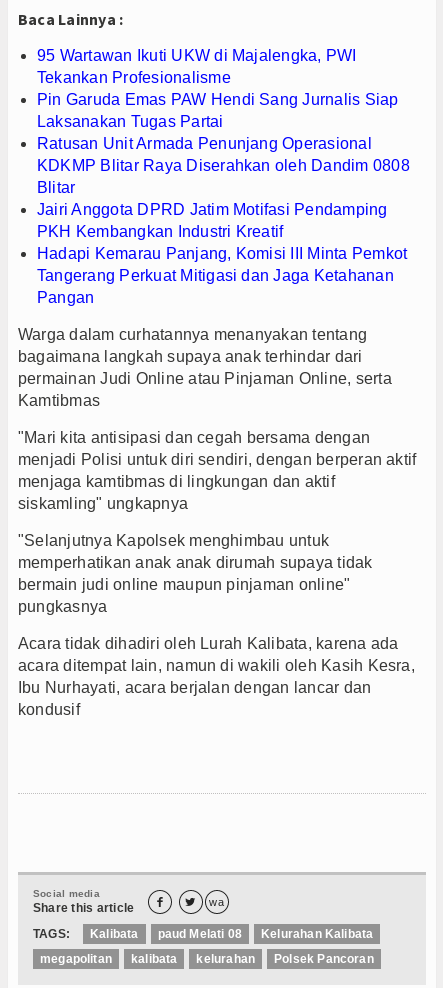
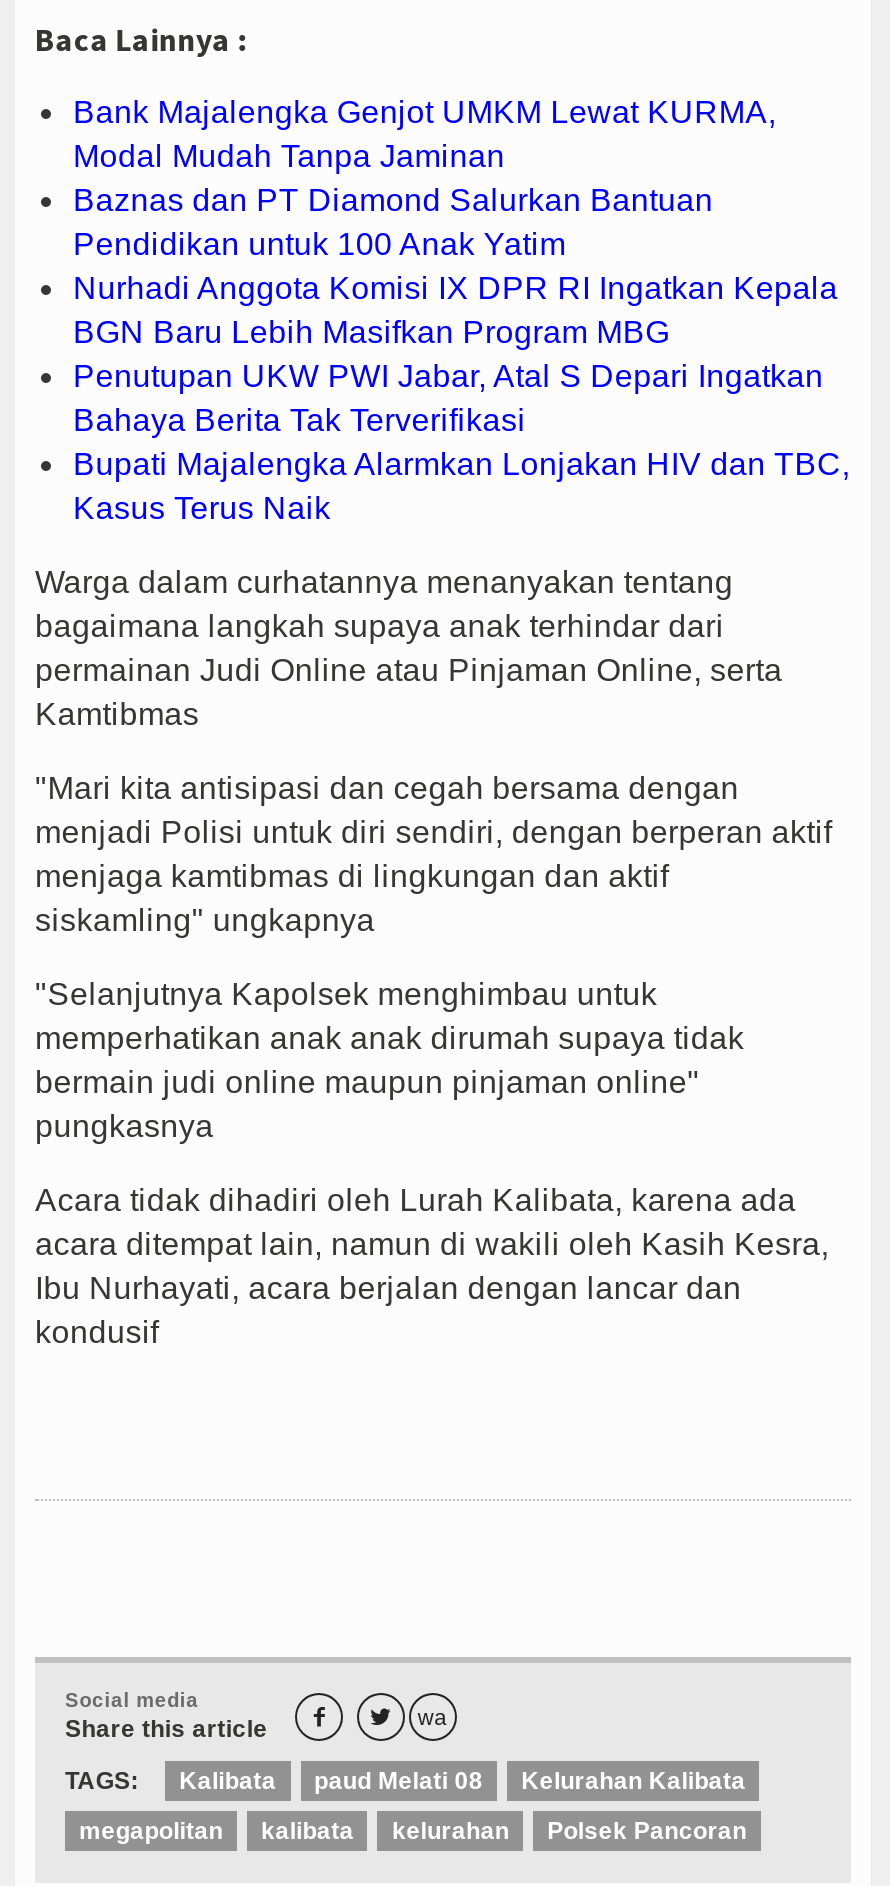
[37,47,410,306] 95 Wartawan Ikuti UKW di Majalengka, PWI | Tekankan Profesionalisme | Pin Garuda Emas PAW Hendi Sang Jurnalis Siap | Laksanakan Tugas Partai | Ratusan Unit Armada Penunjang Operasional | KDKMP Blitar Raya Diserahkan oleh Dandim 0808 | Blitar | Jairi Anggota DPRD Jatim Motifasi Pendamping | PKH Kembangkan Industri Kreatif | Hadapi Kemarau Panjang, Komisi III Minta Pemkot | Tangerang Perkuat Mitigasi dan Jaga Ketahanan | Pangan -> [73,96,850,526] Bank Majalengka Genjot UMKM Lewat KURMA, | Modal Mudah Tanpa Jaminan | Baznas dan PT Diamond Salurkan Bantuan | Pendidikan untuk 100 Anak Yatim | Nurhadi Anggota Komisi IX DPR RI Ingatkan Kepala | BGN Baru Lebih Masifkan Program MBG | Penutupan UKW PWI Jabar, Atal S Depari Ingatkan | Bahaya Berita Tak Terverifikasi | Bupati Majalengka Alarmkan Lonjakan HIV dan TBC, | Kasus Terus Naik

